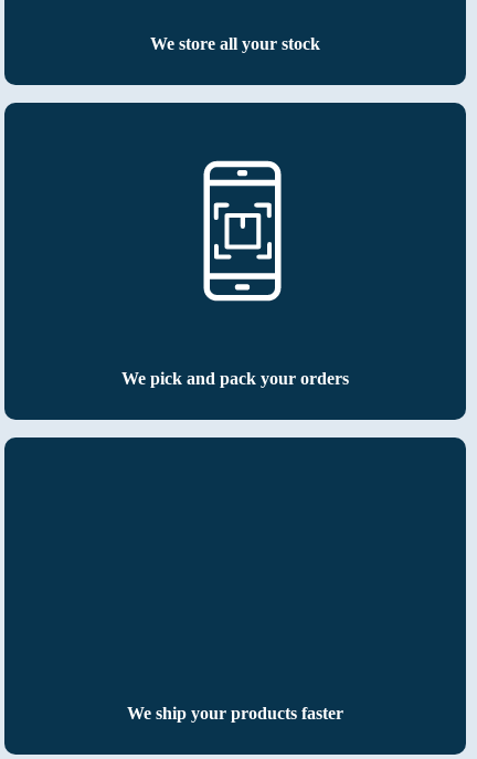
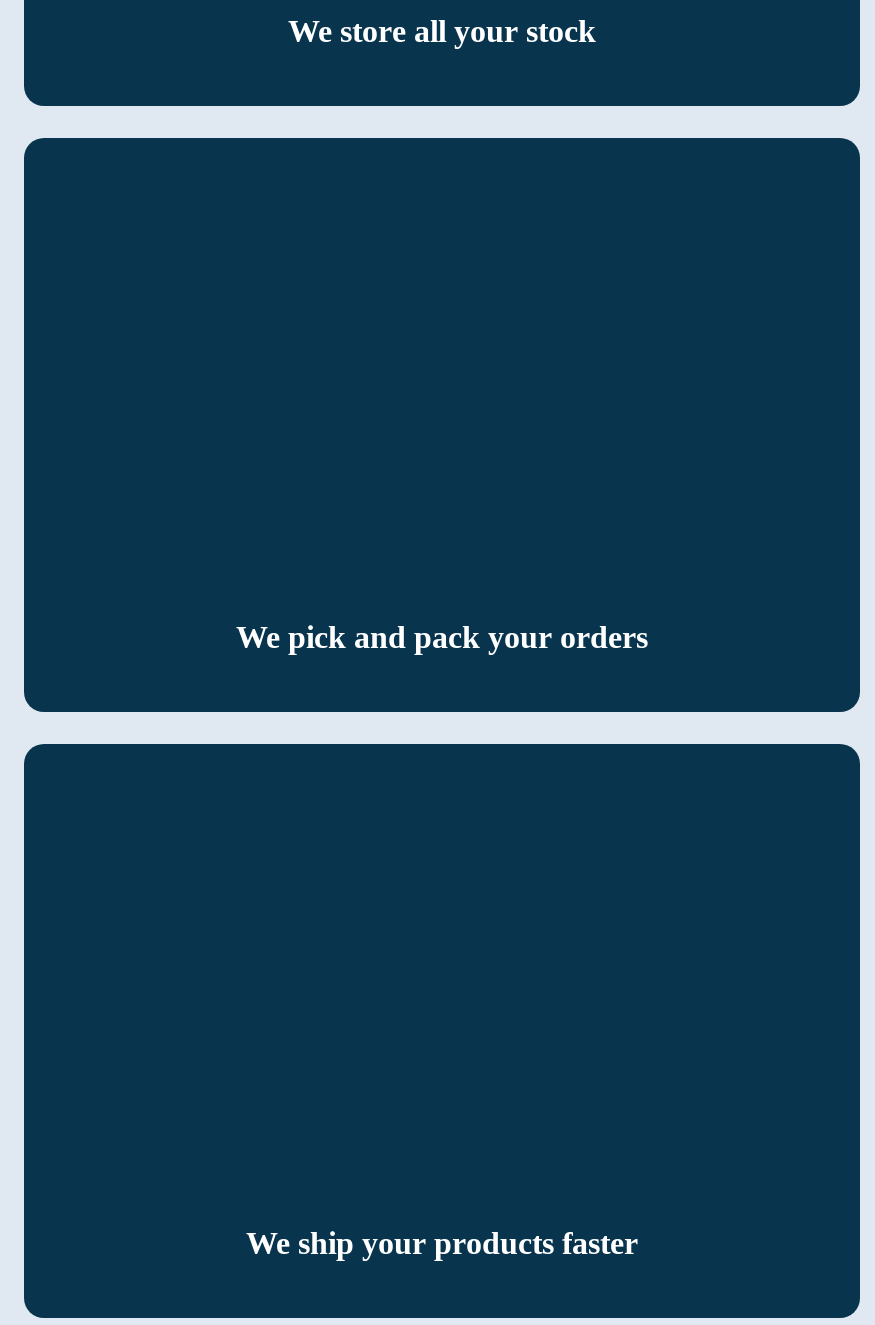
[202,159,283,303] [image] -> none

